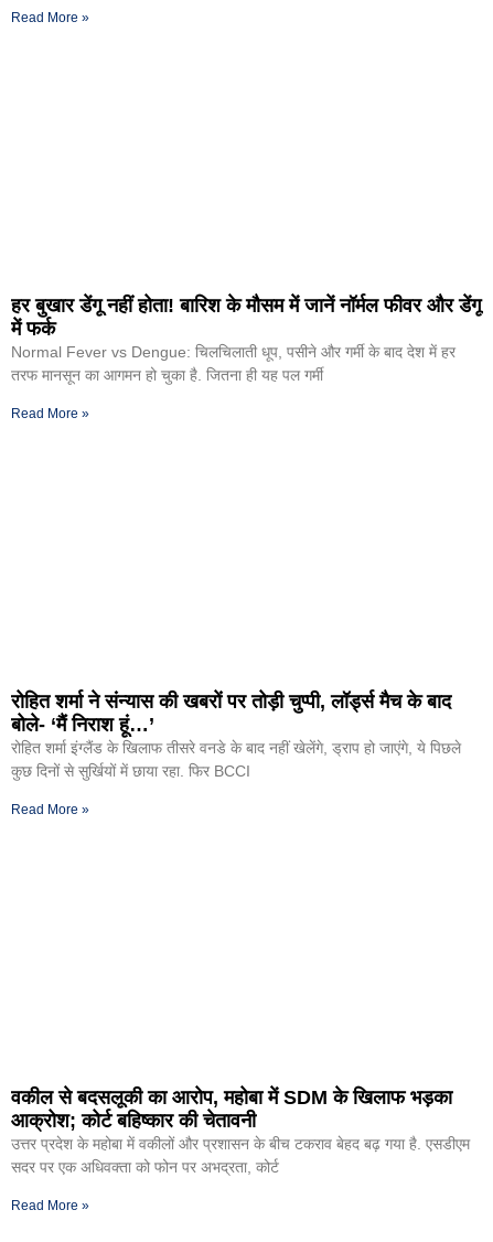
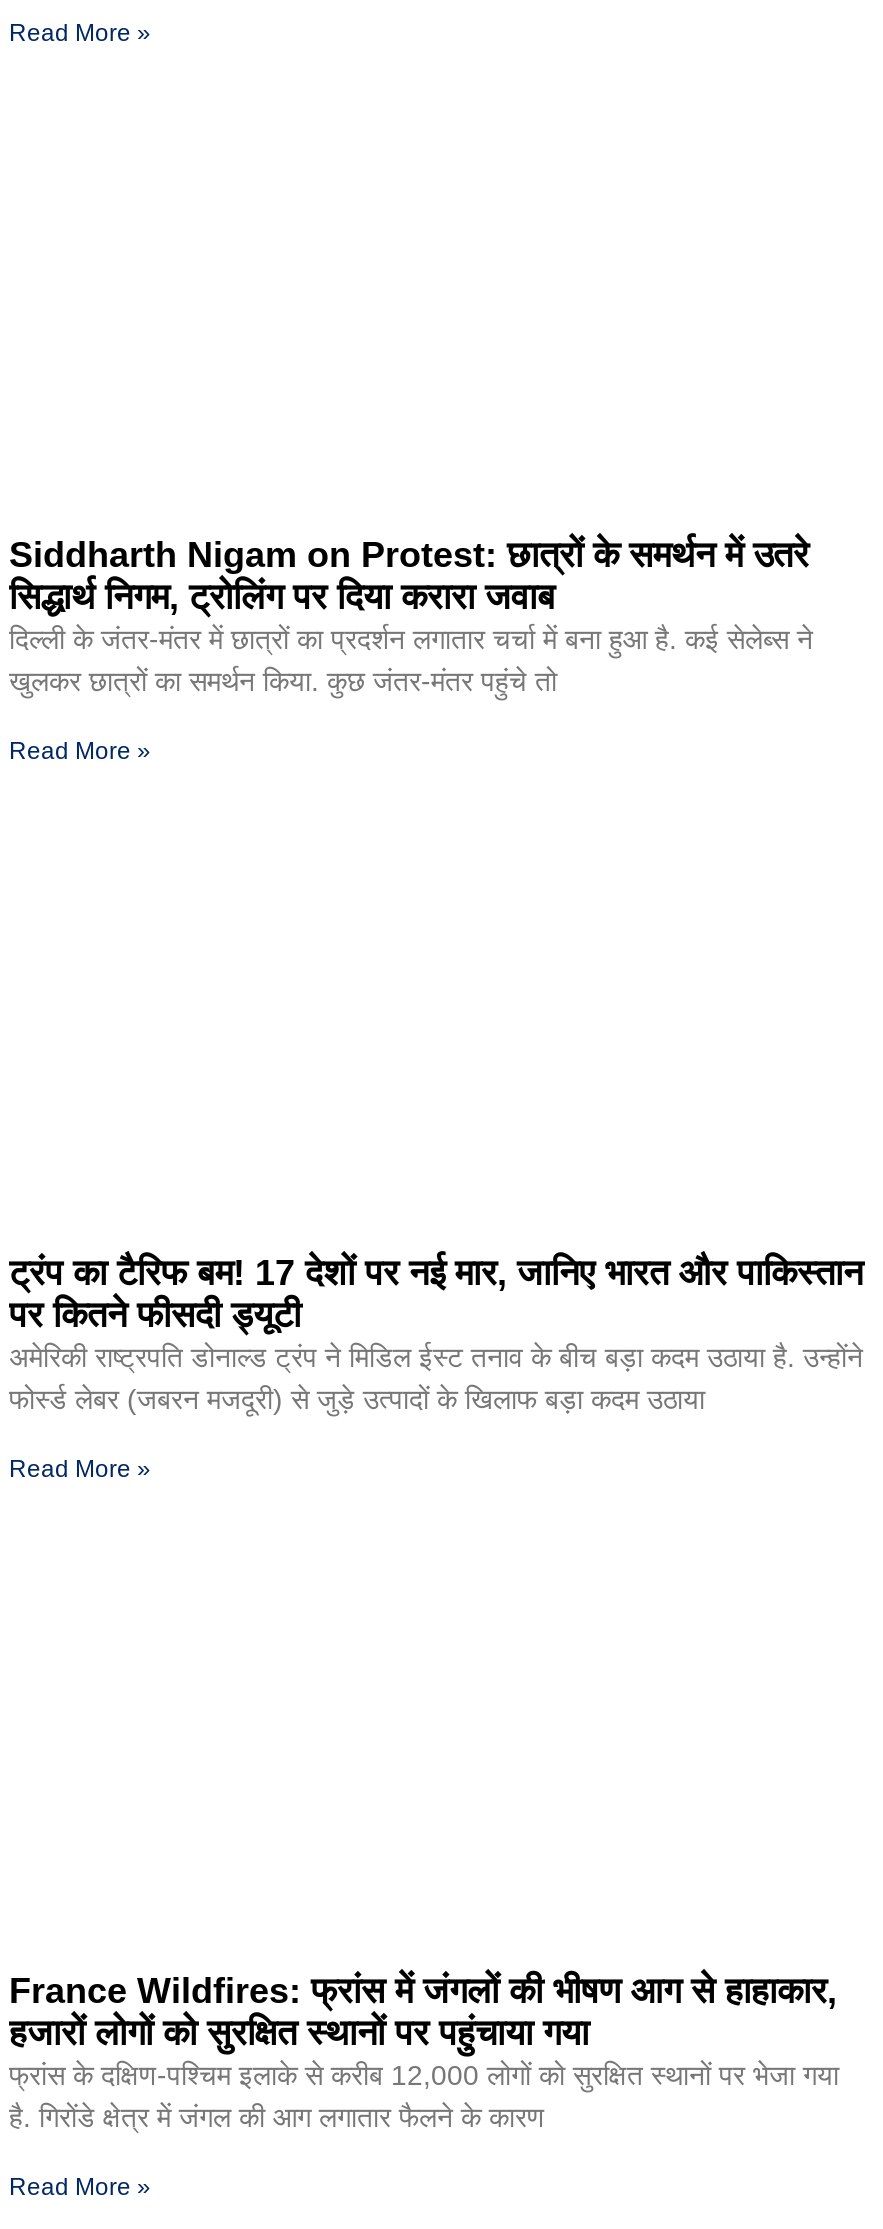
[11,295,481,384] हर बुखार डेंगू नहीं होता! बारिश के मौसम में जानें नॉर्मल फीवर और डेंगू | में फर्क | Normal Fever vs Dengue: चिलचिलाती धूप, पसीने और गर्मी के बाद देश में हर | तरफ मानसून का आगमन हो चुका है. जितना ही यह पल गर्मी -> [9,535,813,697] Siddharth Nigam on Protest: छात्रों के समर्थन में उतरे | सिद्धार्थ निगम, ट्रोलिंग पर दिया करारा जवाब | दिल्ली के जंतर-मंतर में छात्रों का प्रदर्शन लगातार चर्चा में बना हुआ है. कई सेलेब्स ने | खुलकर छात्रों का समर्थन किया. कुछ जंतर-मंतर पहुंचे तो
[11,691,461,780] रोहित शर्मा ने संन्यास की खबरों पर तोड़ी चुप्पी, लॉर्ड्स मैच के बाद | बोले- ‘मैं निराश हूं…’ | रोहित शर्मा इंग्लैंड के खिलाफ तीसरे वनडे के बाद नहीं खेलेंगे, ड्राप हो जाएंगे, ये पिछले | कुछ दिनों से सुर्खियों में छाया रहा. फिर BCCI -> [9,1253,863,1415] ट्रंप का टैरिफ बम! 17 देशों पर नई मार, जानिए भारत और पाकिस्तान | पर कितने फीसदी ड्यूटी | अमेरिकी राष्ट्रपति डोनाल्ड ट्रंप ने मिडिल ईस्ट तनाव के बीच बड़ा कदम उठाया है. उन्होंने | फोर्स्ड लेबर (जबरन मजदूरी) से जुड़े उत्पादों के खिलाफ बड़ा कदम उठाया
[11,1087,470,1176] वकील से बदसलूकी का आरोप, महोबा में SDM के खिलाफ भड़का | आक्रोश; कोर्ट बहिष्कार की चेतावनी | उत्तर प्रदेश के महोबा में वकीलों और प्रशासन के बीच टकराव बेहद बढ़ गया है. एसडीएम | सदर पर एक अधिवक्ता को फोन पर अभद्रता, कोर्ट -> [9,1971,839,2133] France Wildfires: फ्रांस में जंगलों की भीषण आग से हाहाकार, | हजारों लोगों को सुरक्षित स्थानों पर पहुंचाया गया | फ्रांस के दक्षिण-पश्चिम इलाके से करीब 12,000 लोगों को सुरक्षित स्थानों पर भेजा गया | है. गिरोंडे क्षेत्र में जंगल की आग लगातार फैलने के कारण

